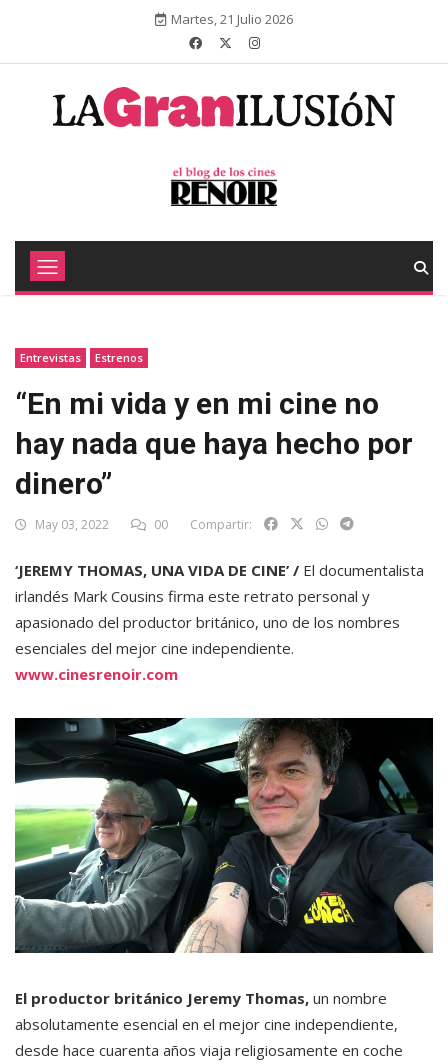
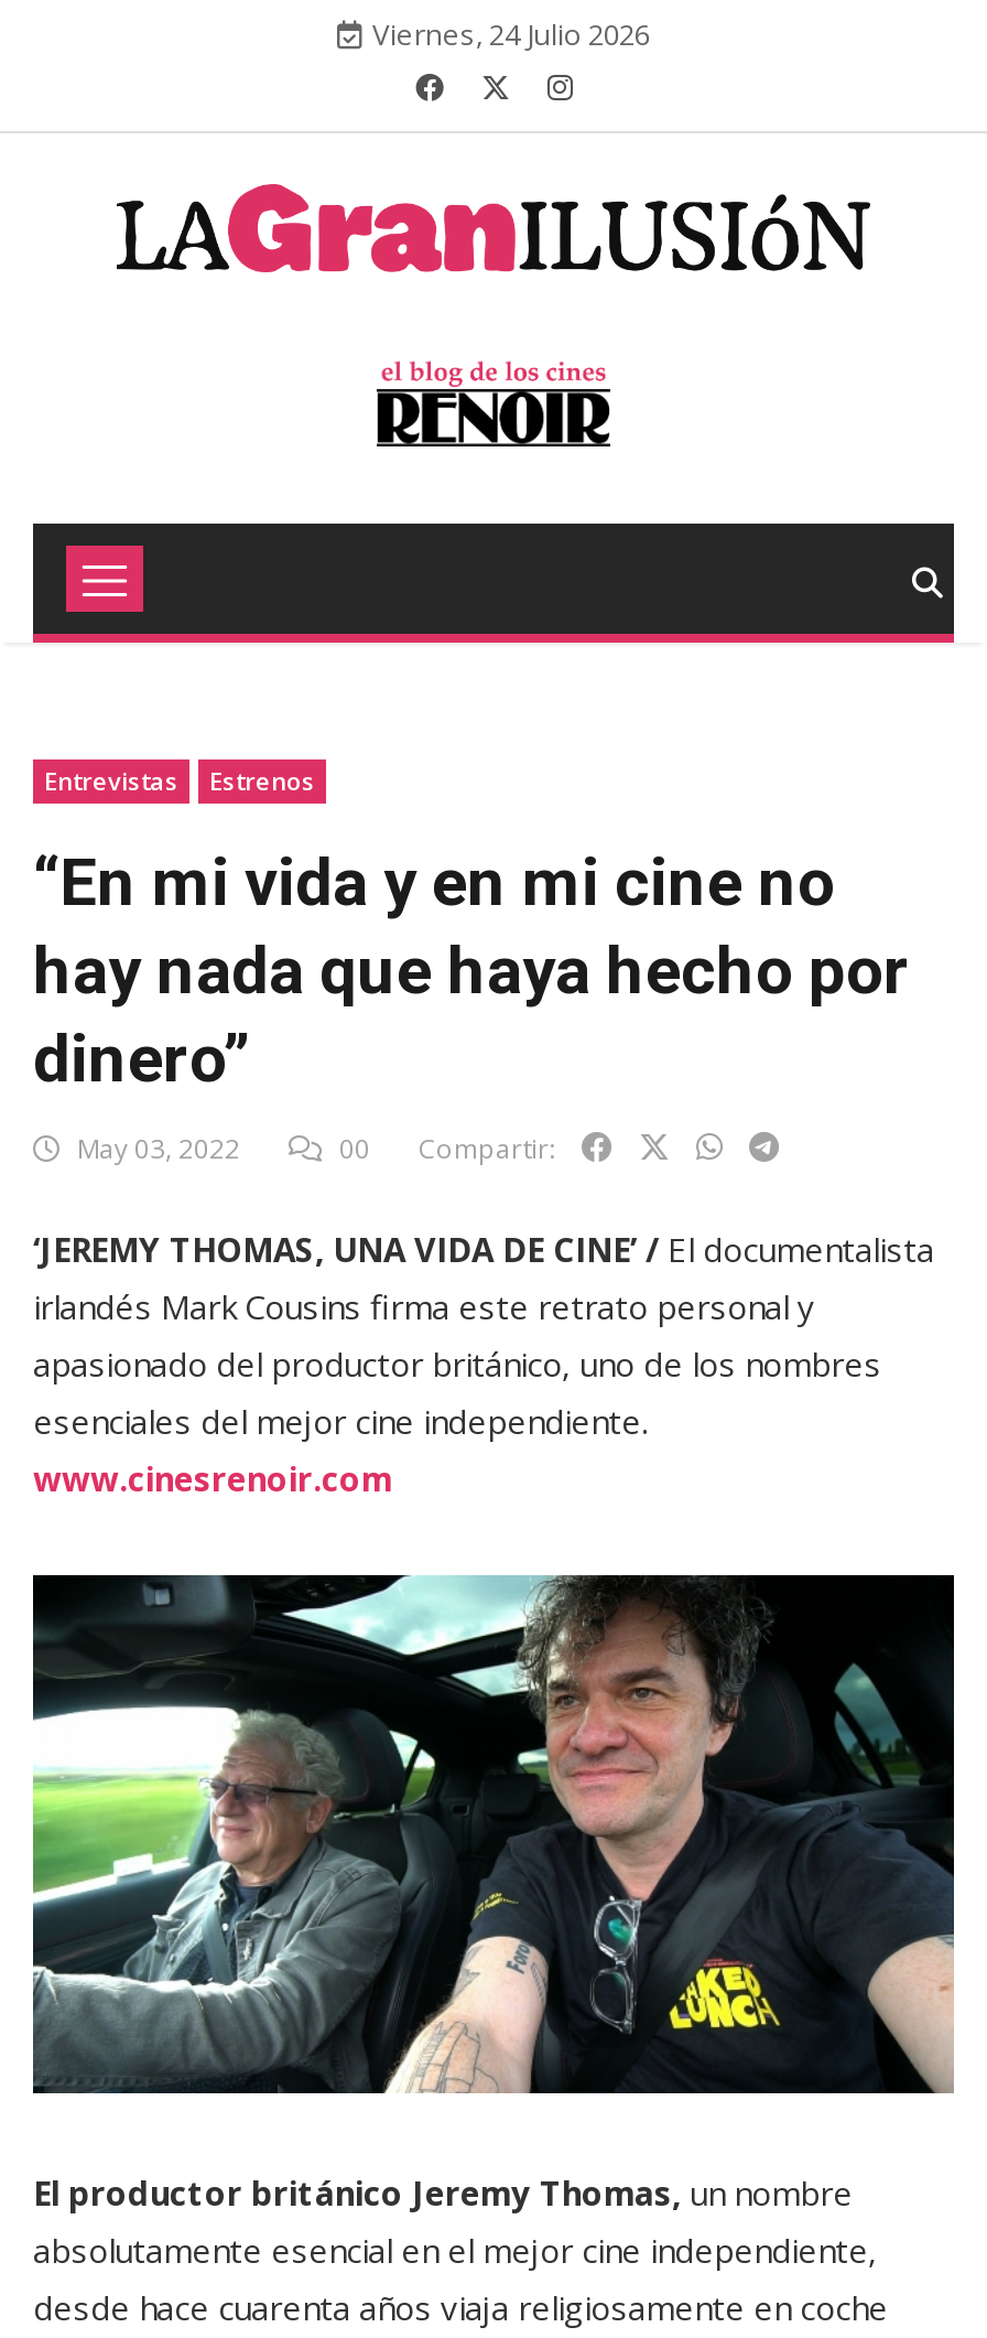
[171,10,293,28] Martes, 21 Julio 2026 -> [372,14,650,54] Viernes, 24 Julio 2026

